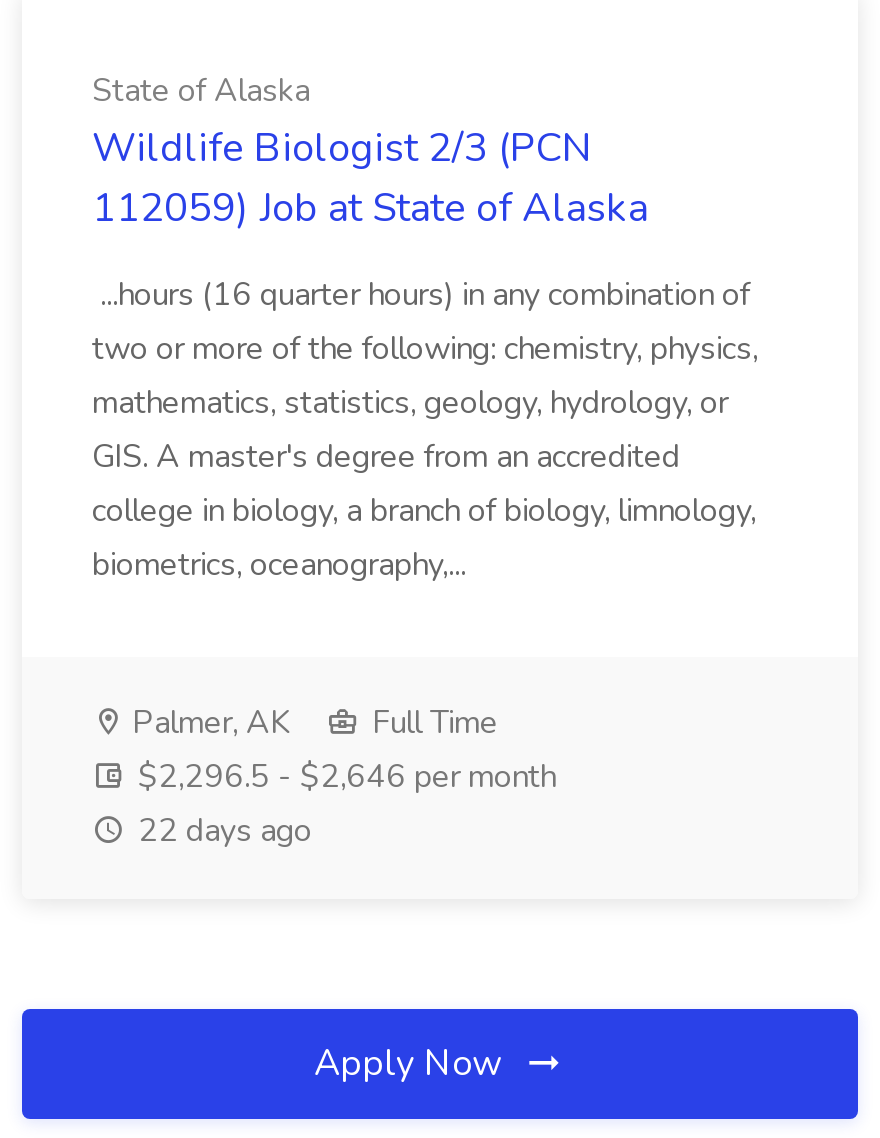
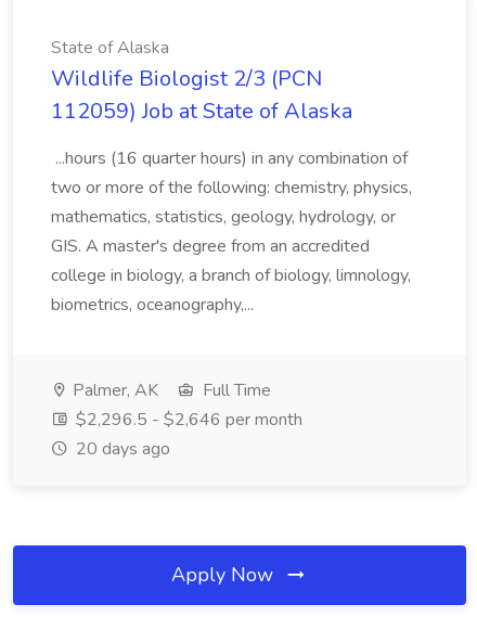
[130,809,312,853] 22 days ago -> [72,437,170,461] 20 days ago

